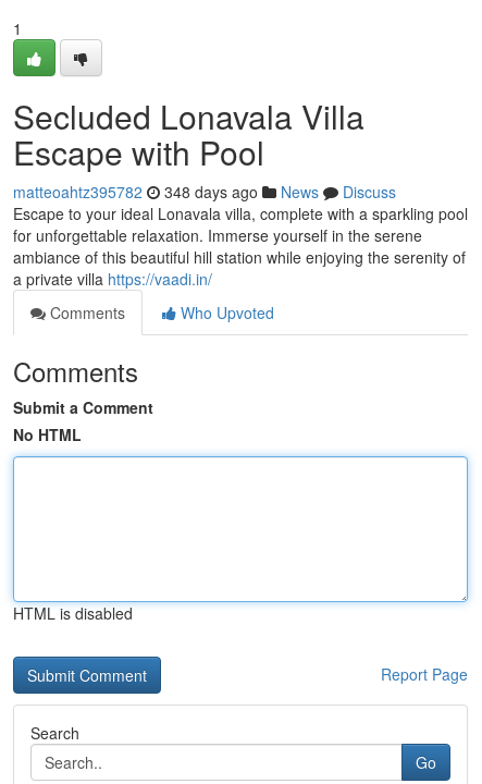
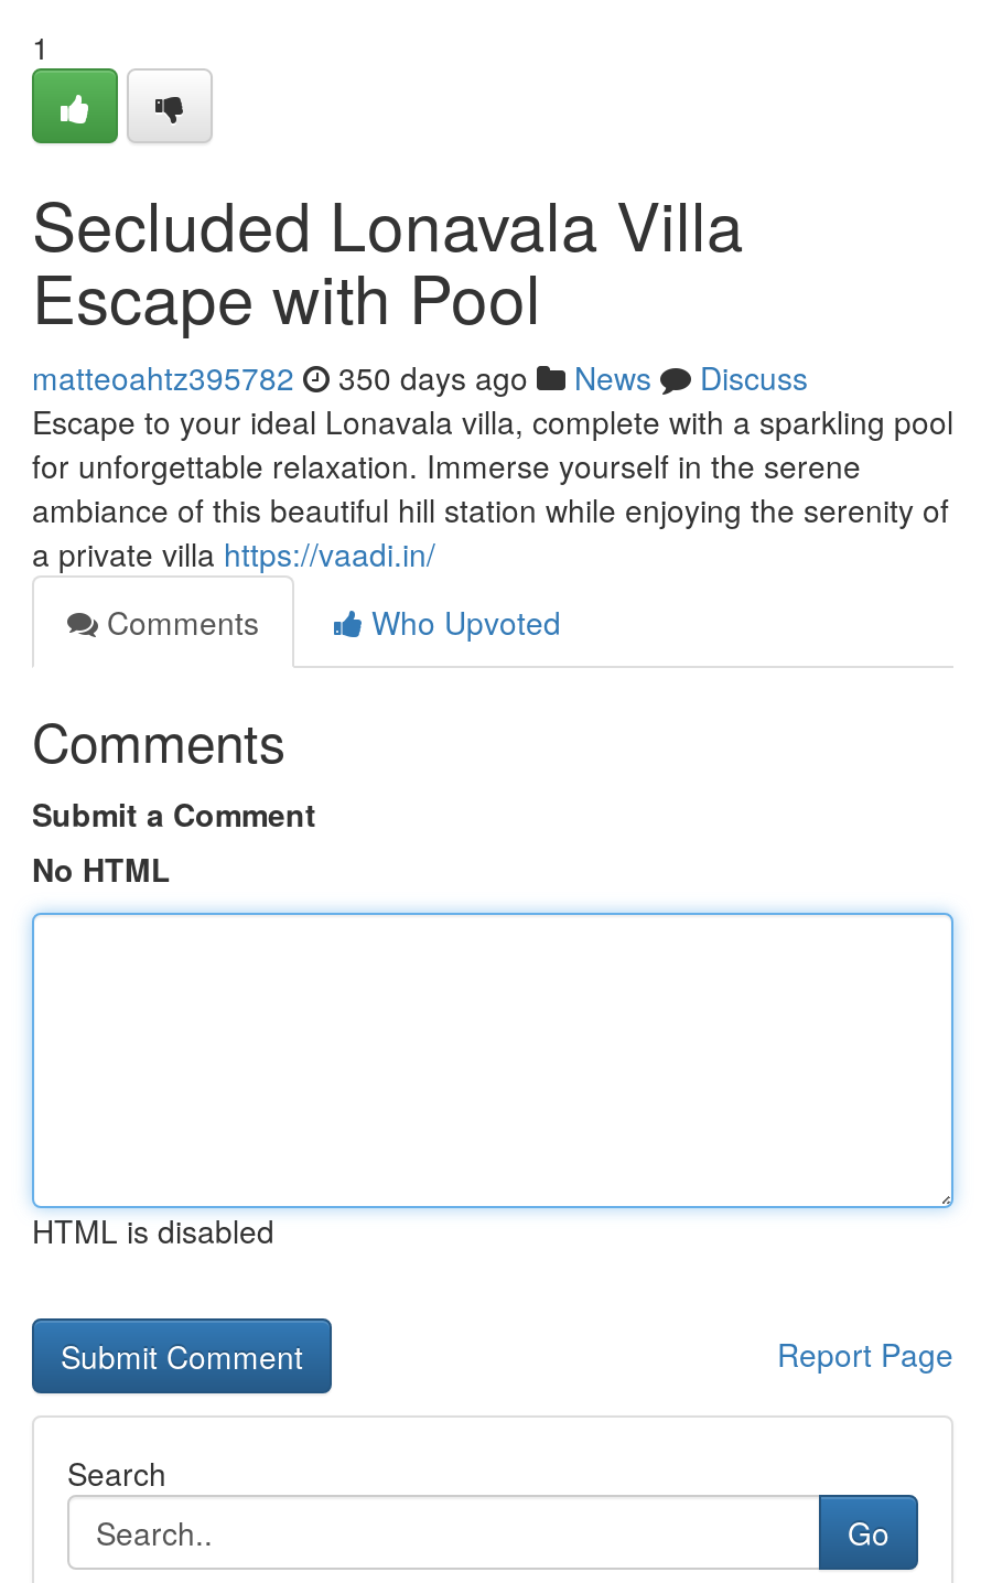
[13,181,396,203] matteoahtz395782 348 days ago News Discuss -> [32,355,808,399] matteoahtz395782 350 days ago News Discuss

